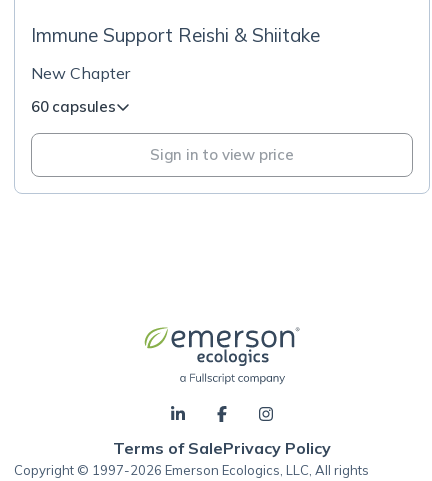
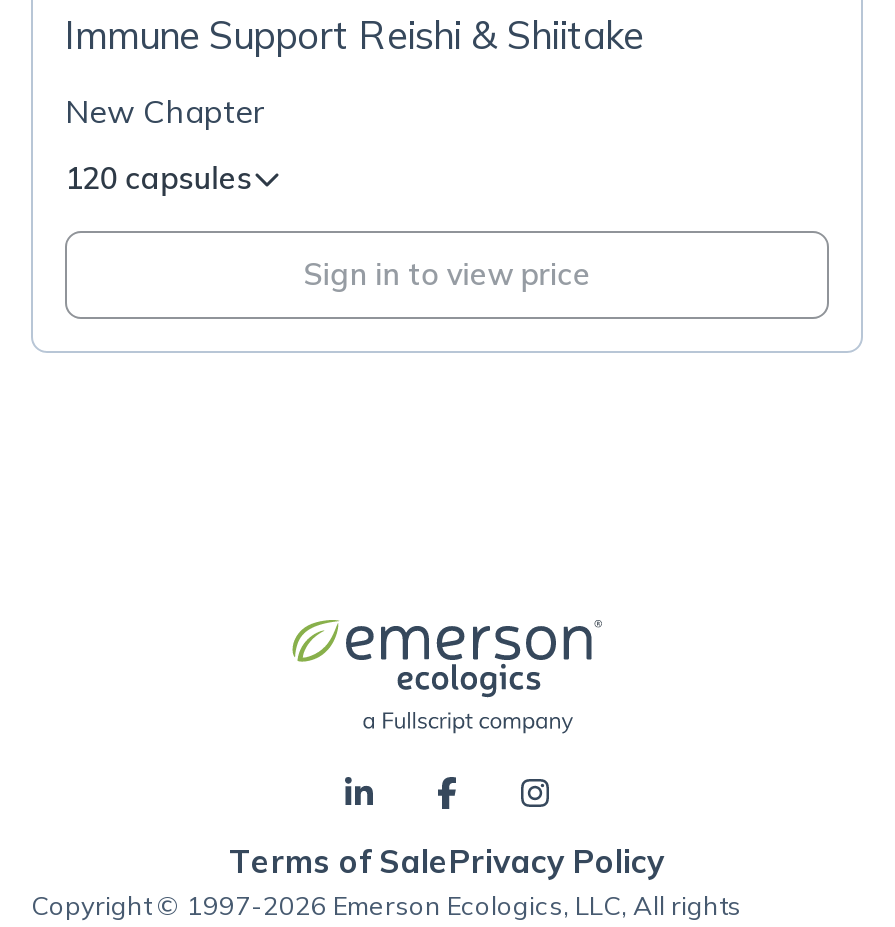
[31,97,116,116] 60 capsules -> [65,159,252,197] 120 capsules

